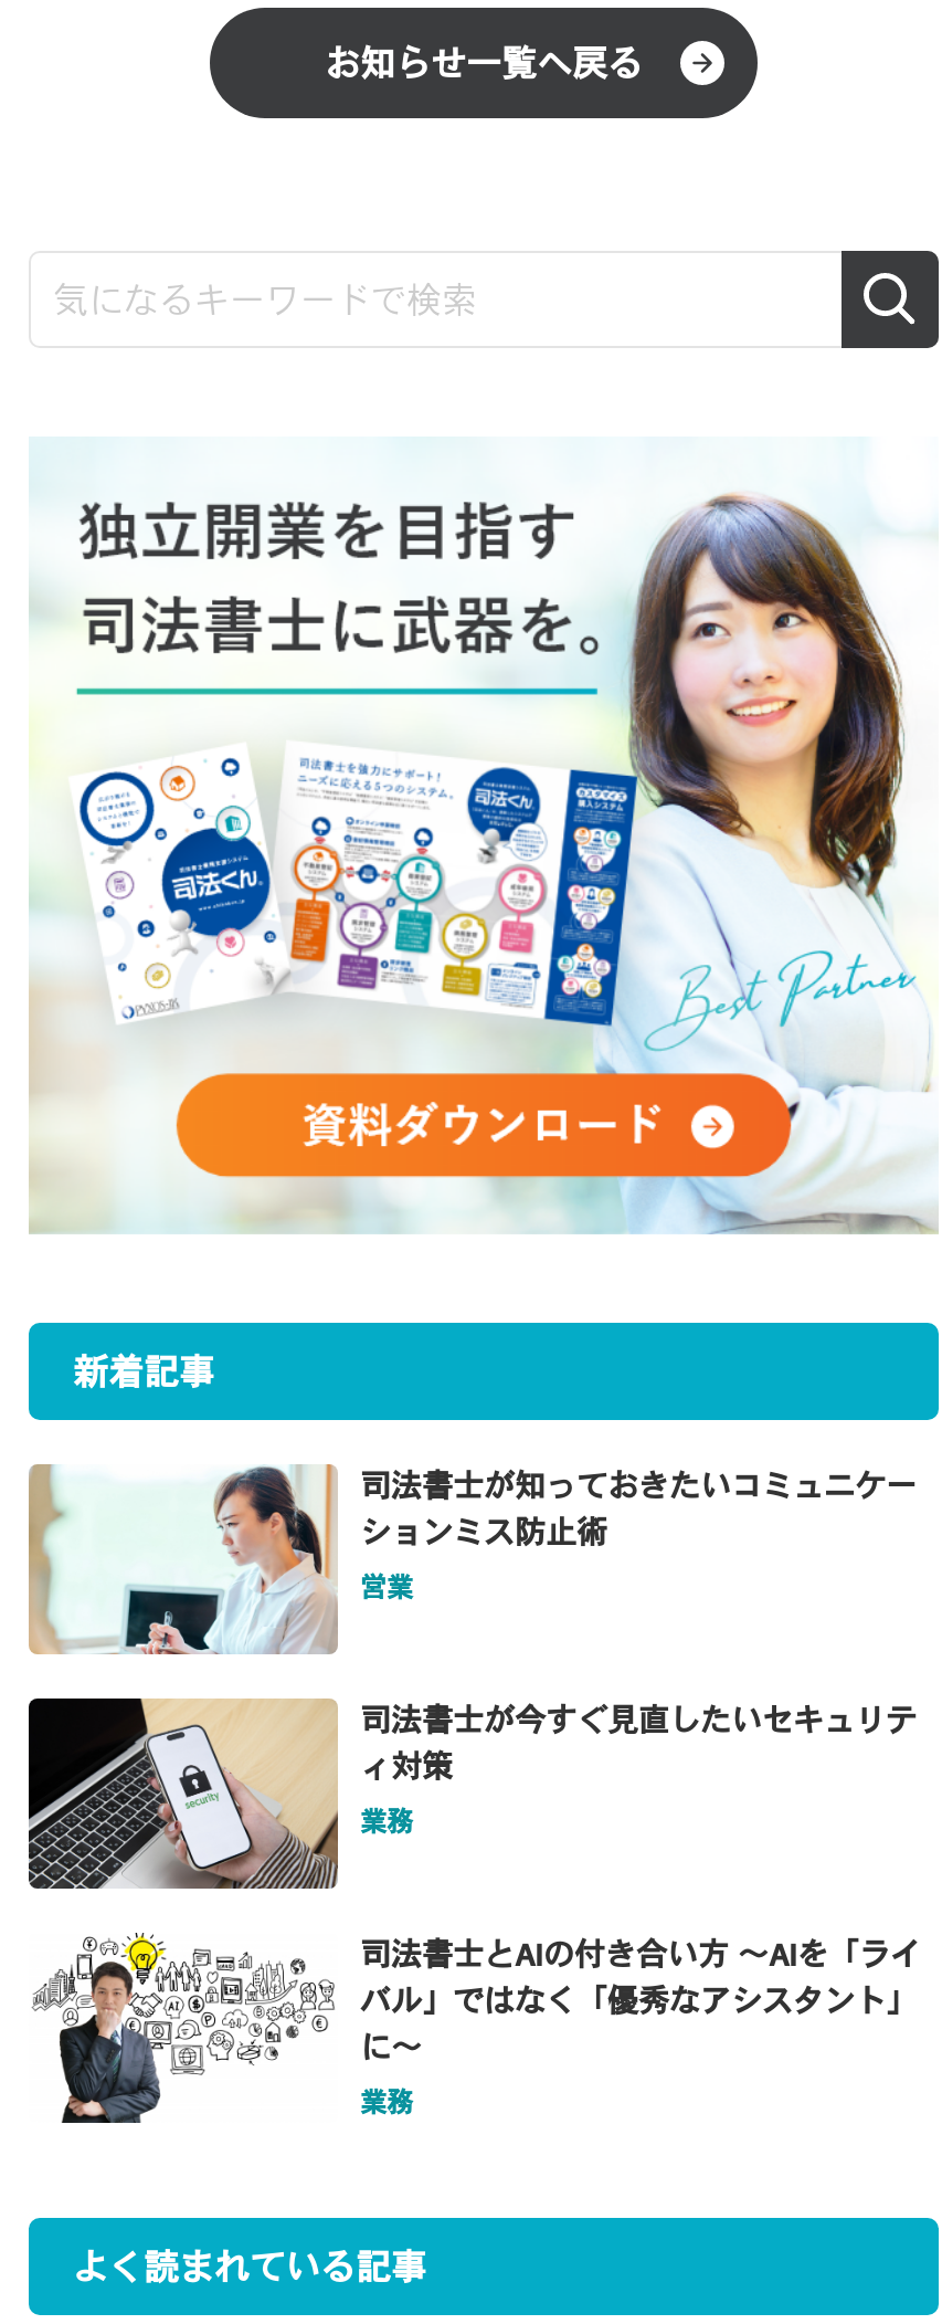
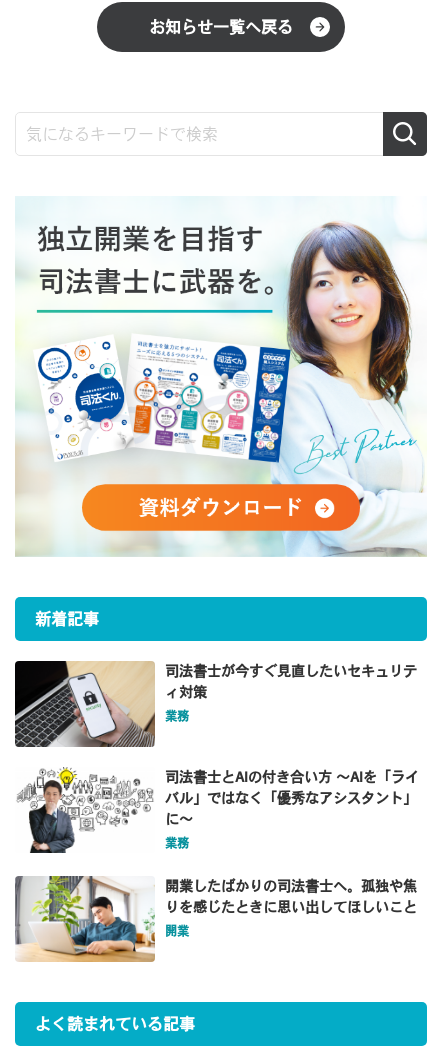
[29,1466,917,1654] [image] | 司法書士が知っておきたいコミュニケー | ションミス防止術 | 営業 -> none
moved [24,1699,921,2113] -> [13,661,419,848]: [image] | 司法書士が今すぐ見直したいセキュリテ | ィ対策 | 業務 | 司法書士とAIの付き合い方 ～AIを「ライ | バル」ではなく「優秀なアシスタント」 | に～ | 業務
none -> [14,875,417,963] [image] | 開業したばかりの司法書士へ。孤独や焦 | りを感じたときに思い出してほしいこと | 開業

